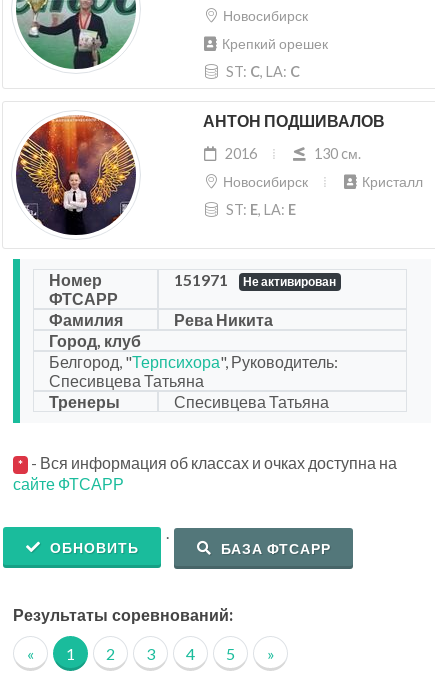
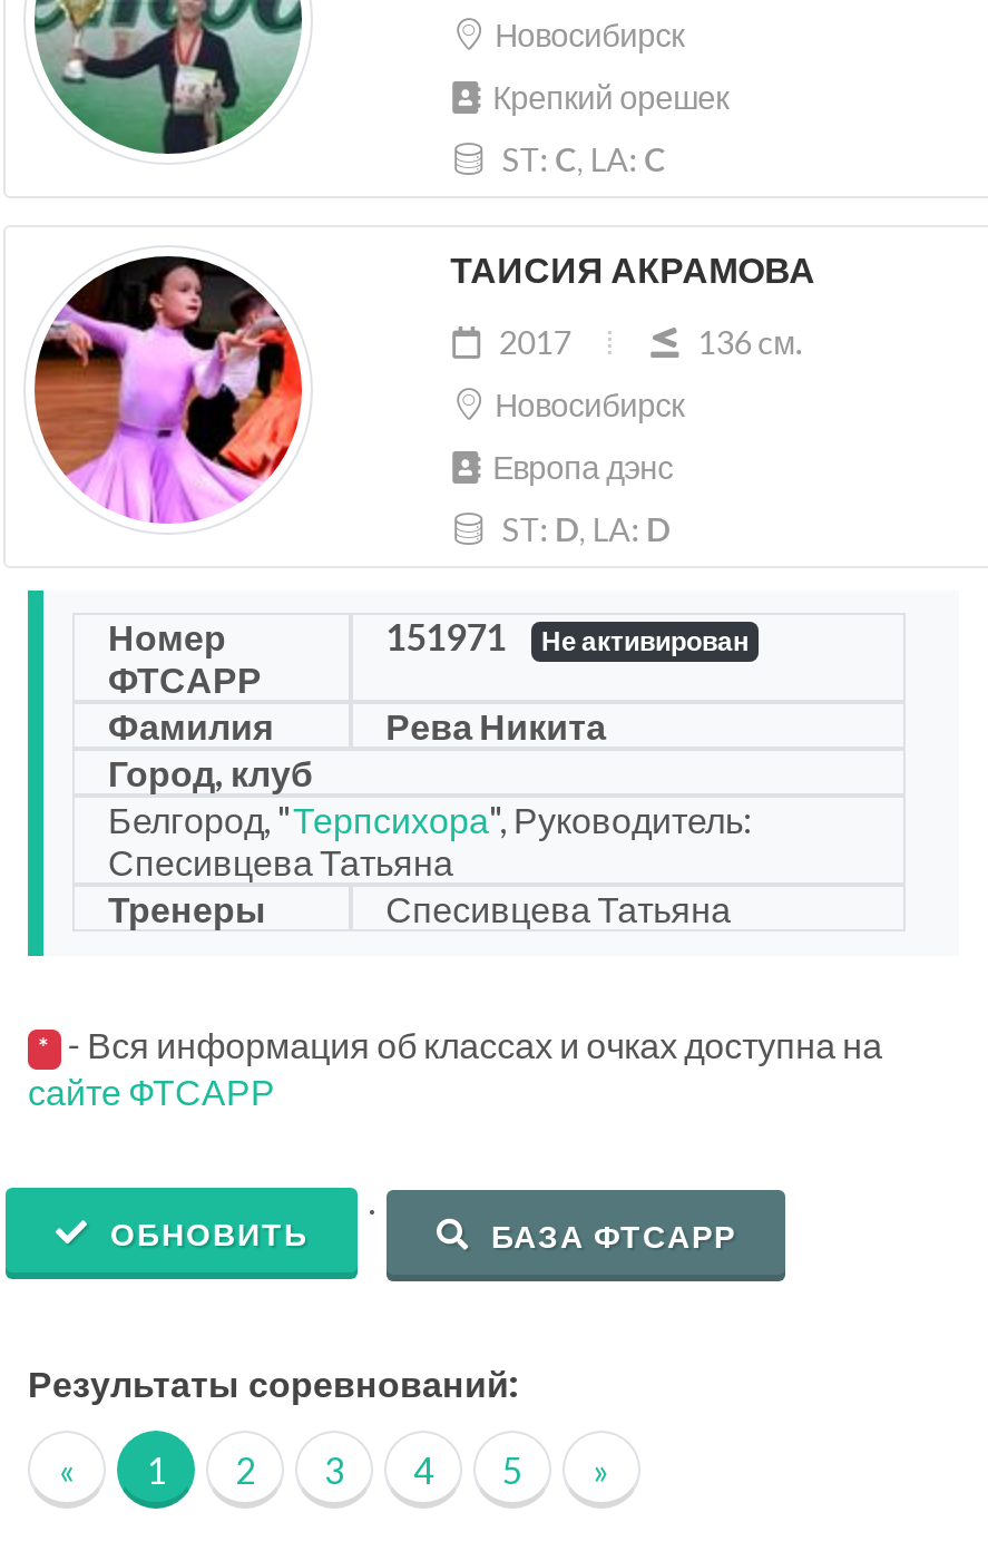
[15,115,137,236] [image] -> [32,254,304,524] [image]
[203,110,385,133] АНТОН ПОДШИВАЛОВ -> [450,245,816,297] ТАИСИЯ АКРАМОВА
[225,145,361,162] 2016 | 130 cм. -> [499,323,802,361] 2017 | 136 cм.
[362,173,423,190] Кристалл -> [493,448,673,486] Европа дэнс
[223,201,296,218] ST: E, LA: E -> [495,511,671,548] ST: D, LA: D

